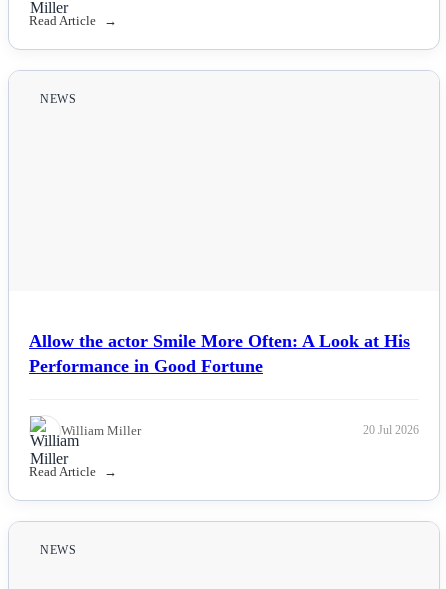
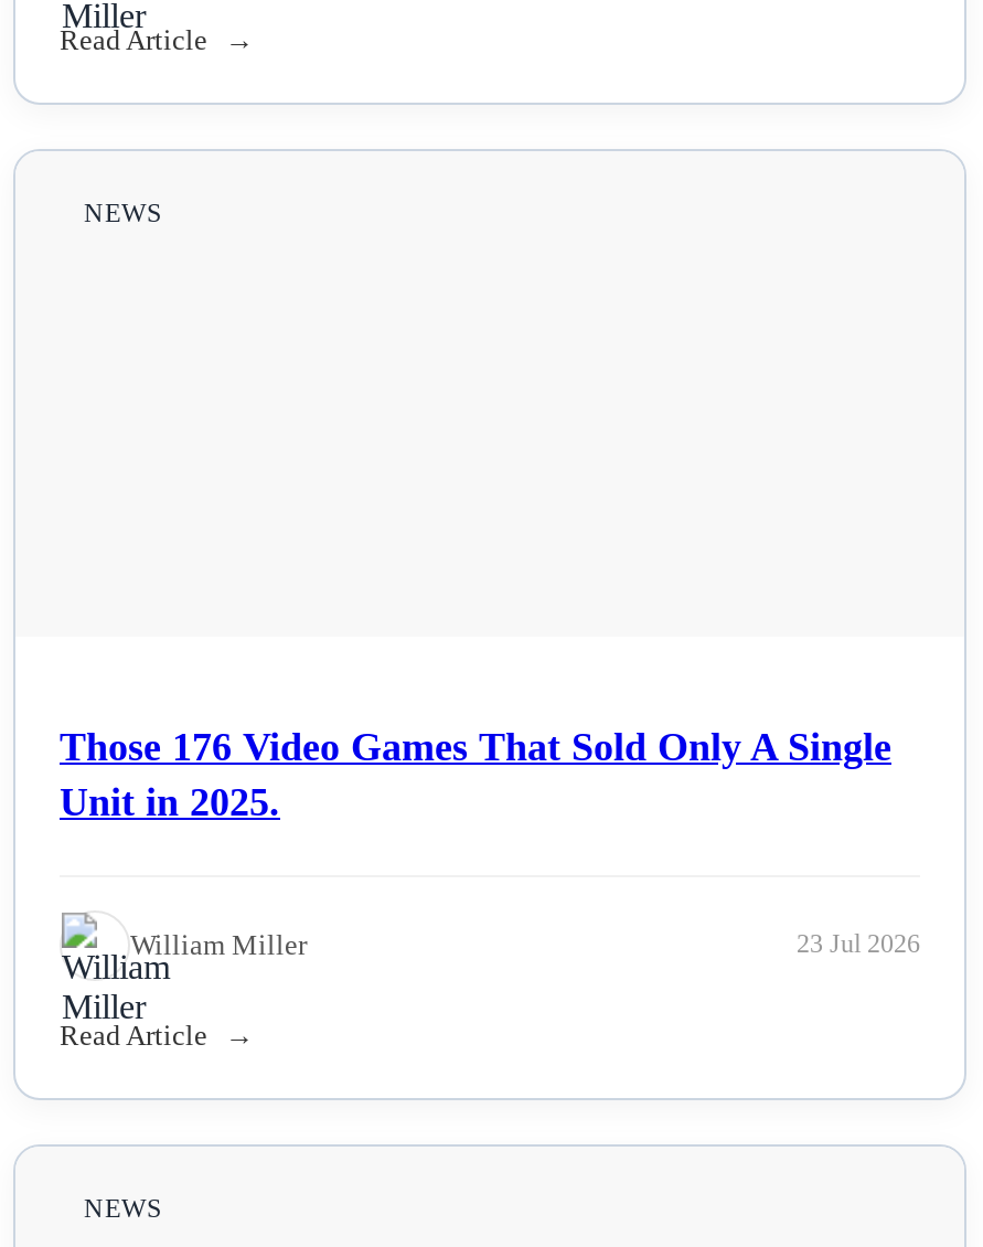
[29,331,410,376] Allow the actor Smile More Often: A Look at His | Performance in Good Fortune -> [60,724,891,823] Those 176 Video Games That Sold Only A Single | Unit in 2025.
[363,423,419,437] 20 Jul 2026 -> [797,928,920,959] 23 Jul 2026

